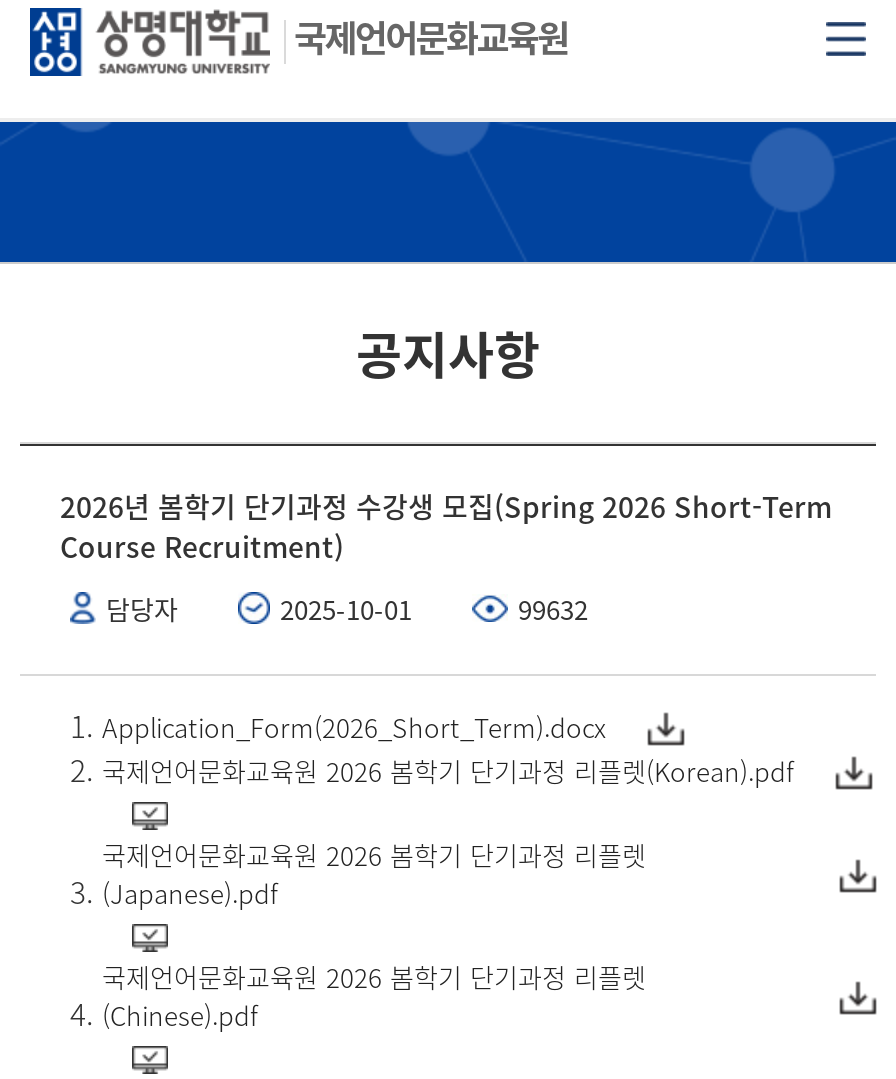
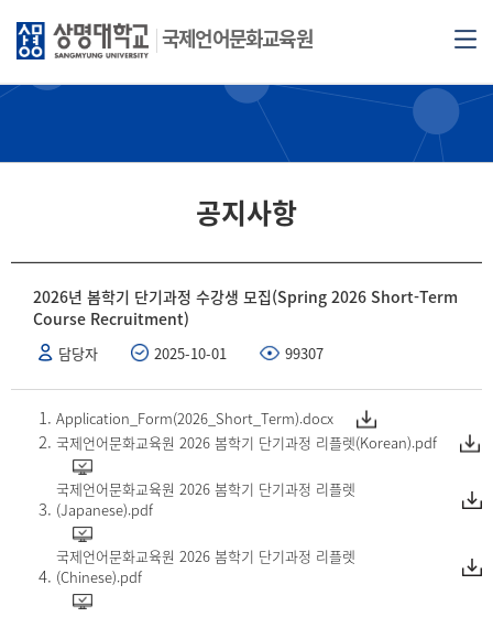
[518,591,588,629] 99632 -> [285,343,324,364] 99307

